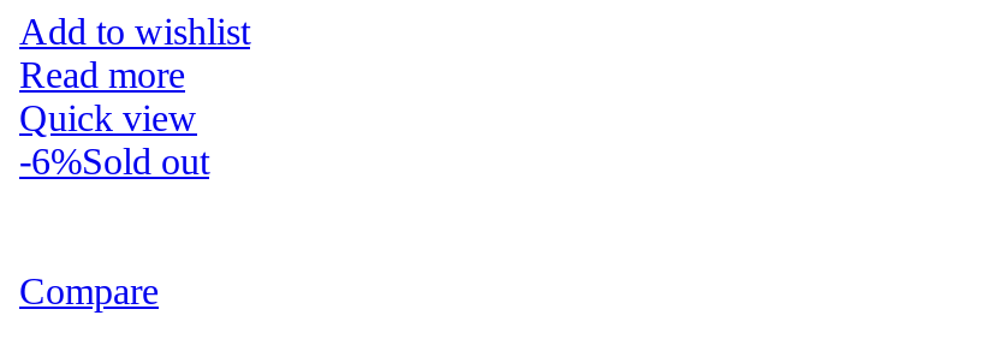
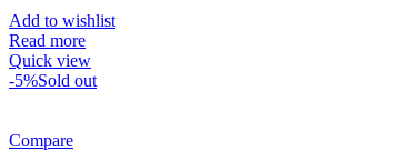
[19,141,209,182] -6%Sold out -> [9,71,97,90] -5%Sold out

